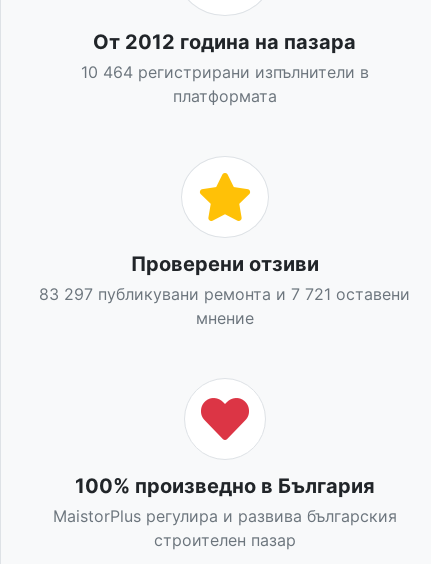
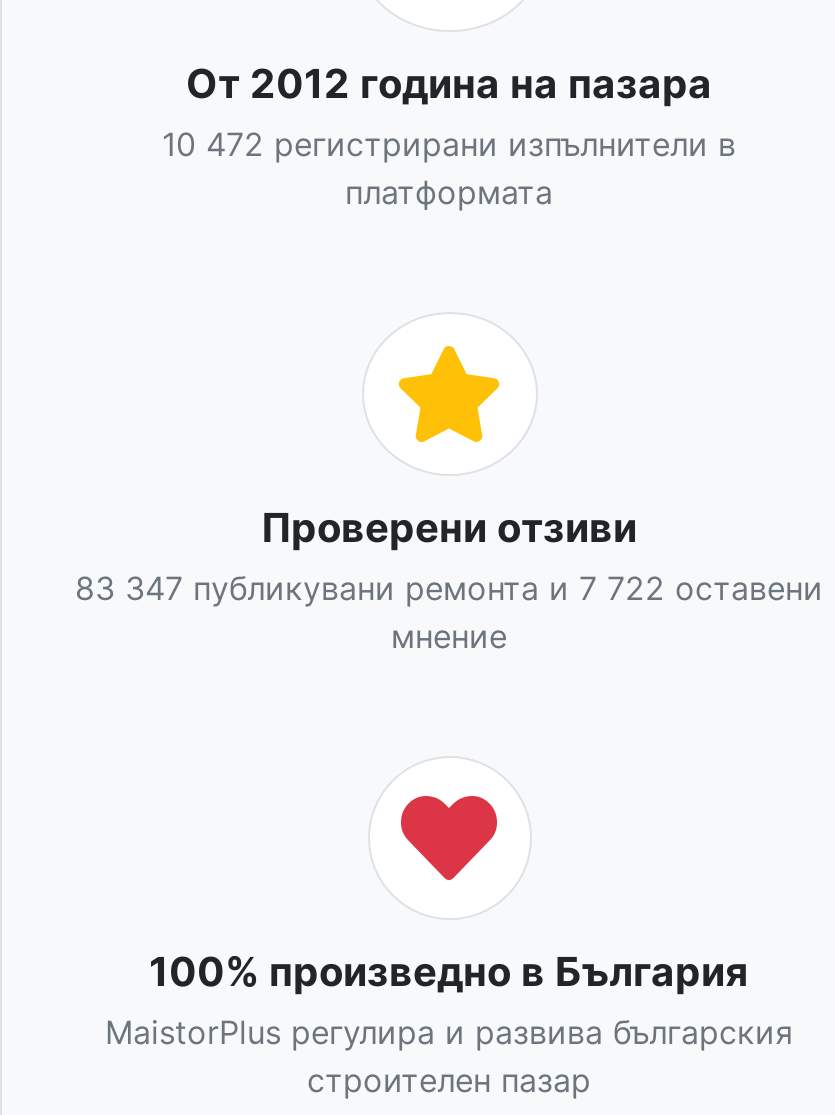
[80,62,368,82] 10 464 регистрирани изпълнители в -> [162,124,736,164] 10 472 регистрирани изпълнители в
[39,284,410,304] 83 297 публикувани ремонта и 7 721 оставени -> [75,568,823,608] 83 347 публикувани ремонта и 7 722 оставени

